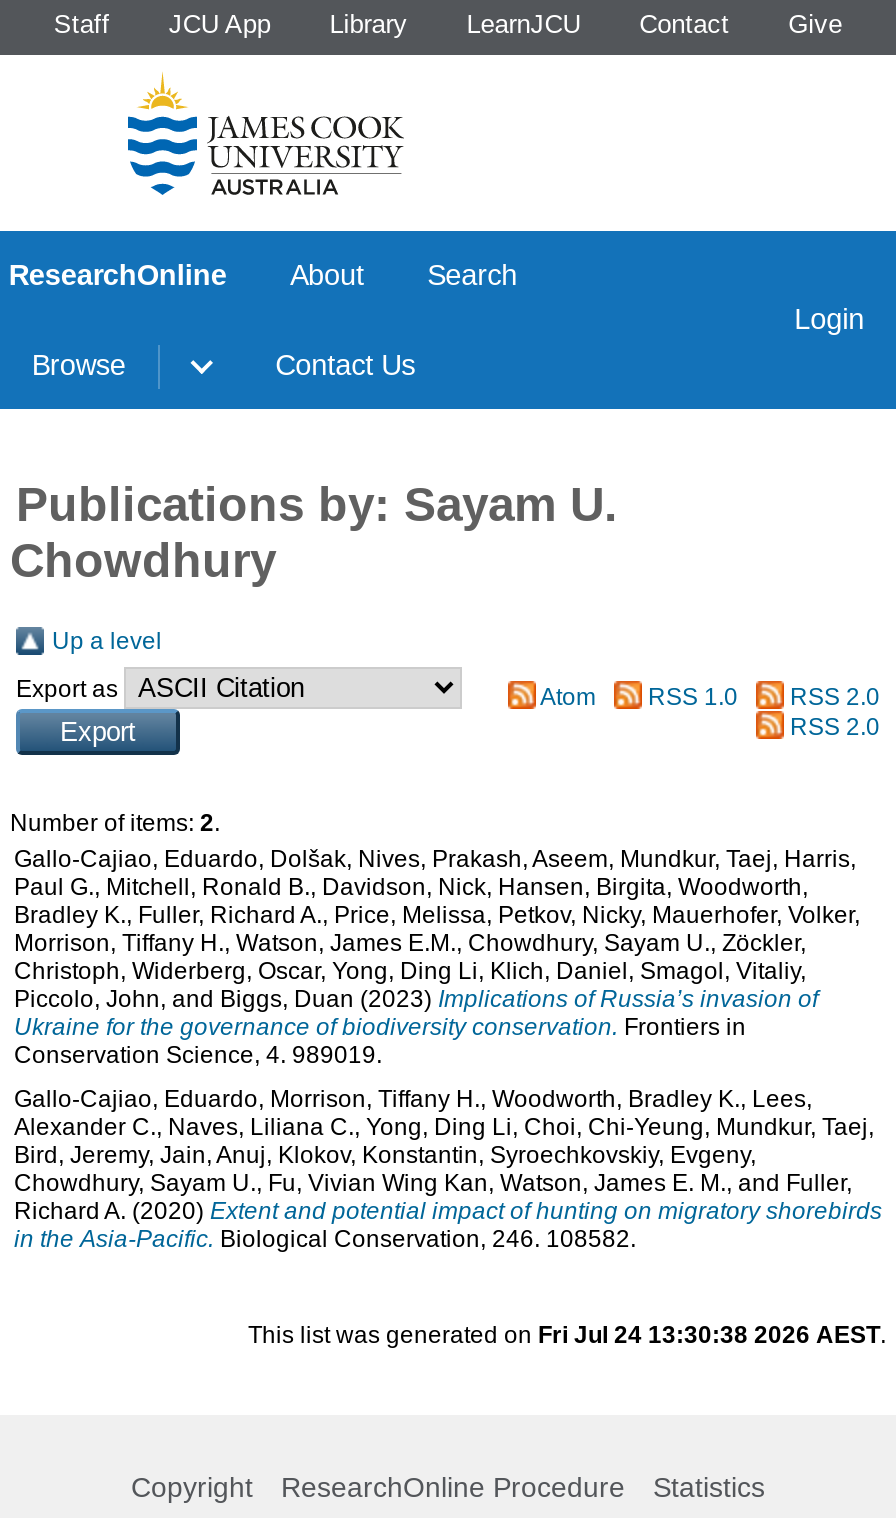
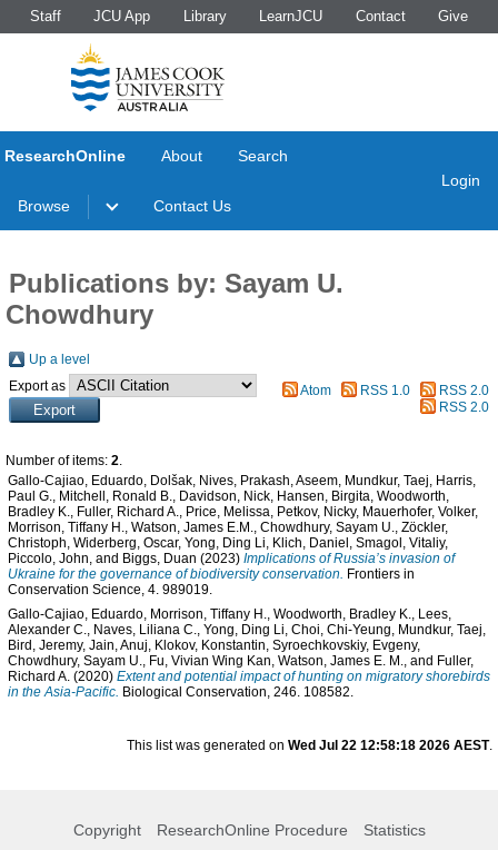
[248,1322,886,1350] This list was generated on Fri Jul 24 13:30:38 2026 AEST. -> [127,738,492,754] This list was generated on Wed Jul 22 12:58:18 2026 AEST.

